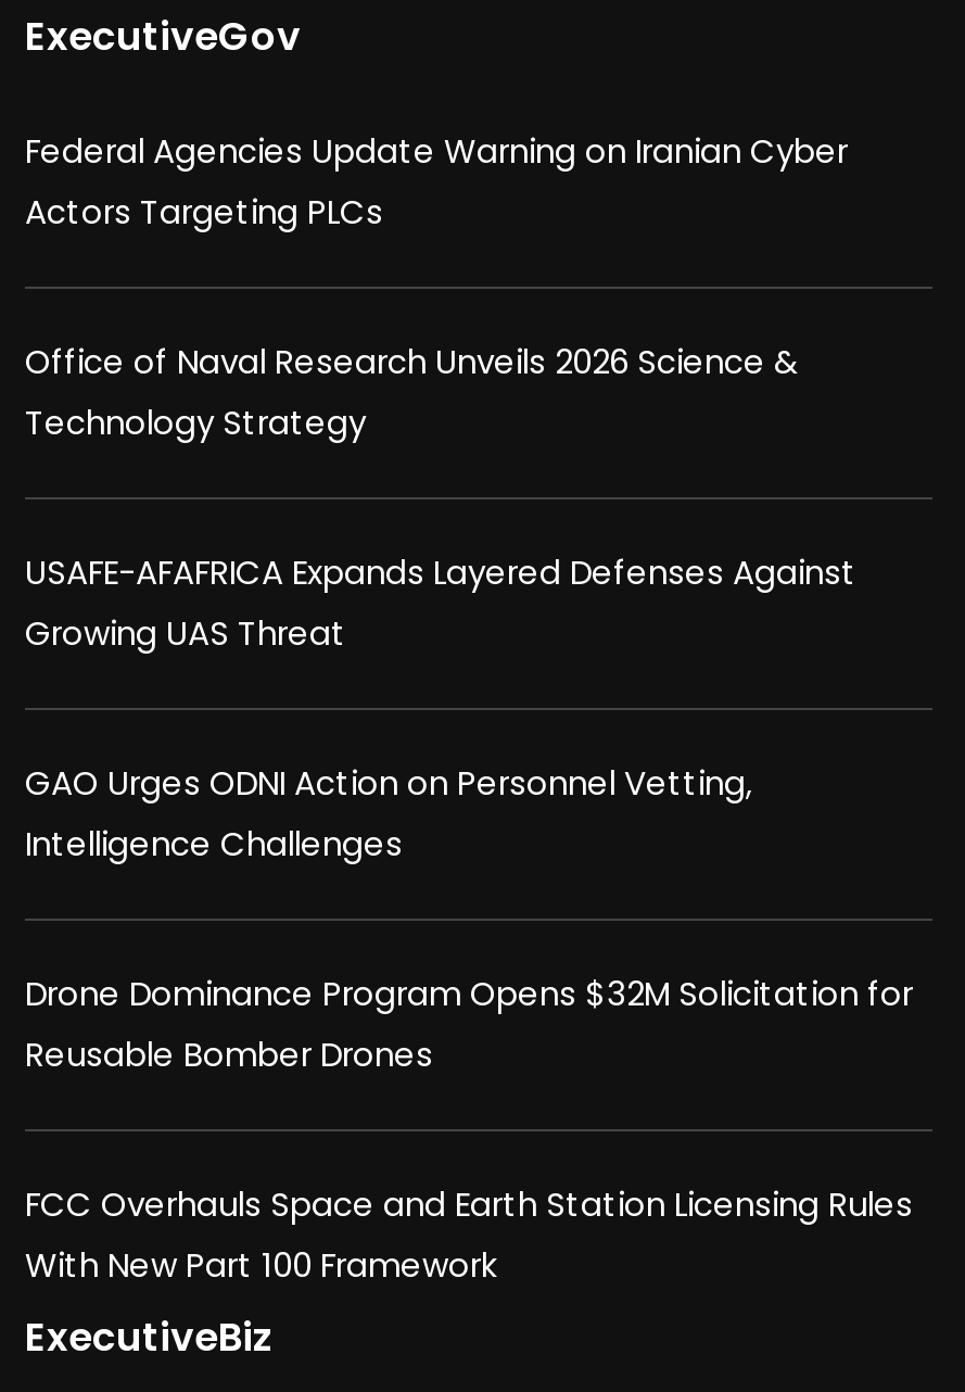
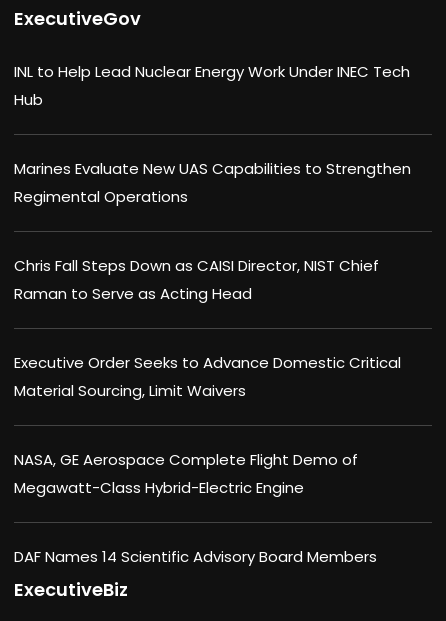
[25,129,848,235] Federal Agencies Update Warning on Iranian Cyber | Actors Targeting PLCs -> [14,61,410,110] INL to Help Lead Nuclear Energy Work Under INEC Tech | Hub
[25,339,798,446] Office of Naval Research Unveils 2026 Science & | Technology Strategy -> [14,158,411,207] Marines Evaluate New UAS Capabilities to Strengthen | Regimental Operations
[25,550,856,656] USAFE-AFAFRICA Expands Layered Defenses Against | Growing UAS Threat -> [14,255,379,304] Chris Fall Steps Down as CAISI Director, NIST Chief | Raman to Serve as Acting Head
[25,761,752,867] GAO Urges ODNI Action on Personnel Vetting, | Intelligence Challenges -> [14,352,401,401] Executive Order Seeks to Advance Domestic Critical | Material Sourcing, Limit Waivers
[25,971,913,1078] Drone Dominance Program Opens $32M Solicitation for | Reusable Bomber Drones -> [14,449,358,498] NASA, GE Aerospace Complete Flight Demo of | Megawatt-Class Hybrid-Electric Engine
[25,1182,913,1288] FCC Overhauls Space and Earth Station Licensing Rules | With New Part 100 Framework -> [14,546,377,567] DAF Names 14 Scientific Advisory Board Members

